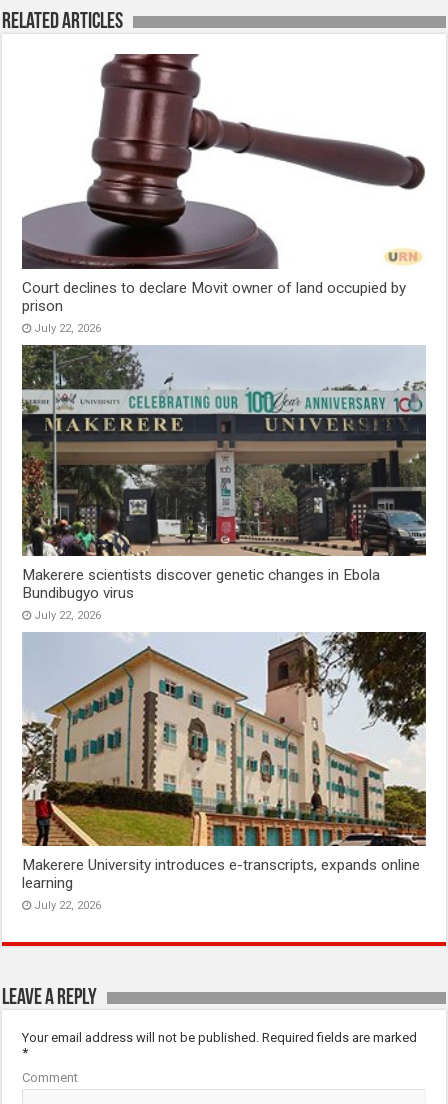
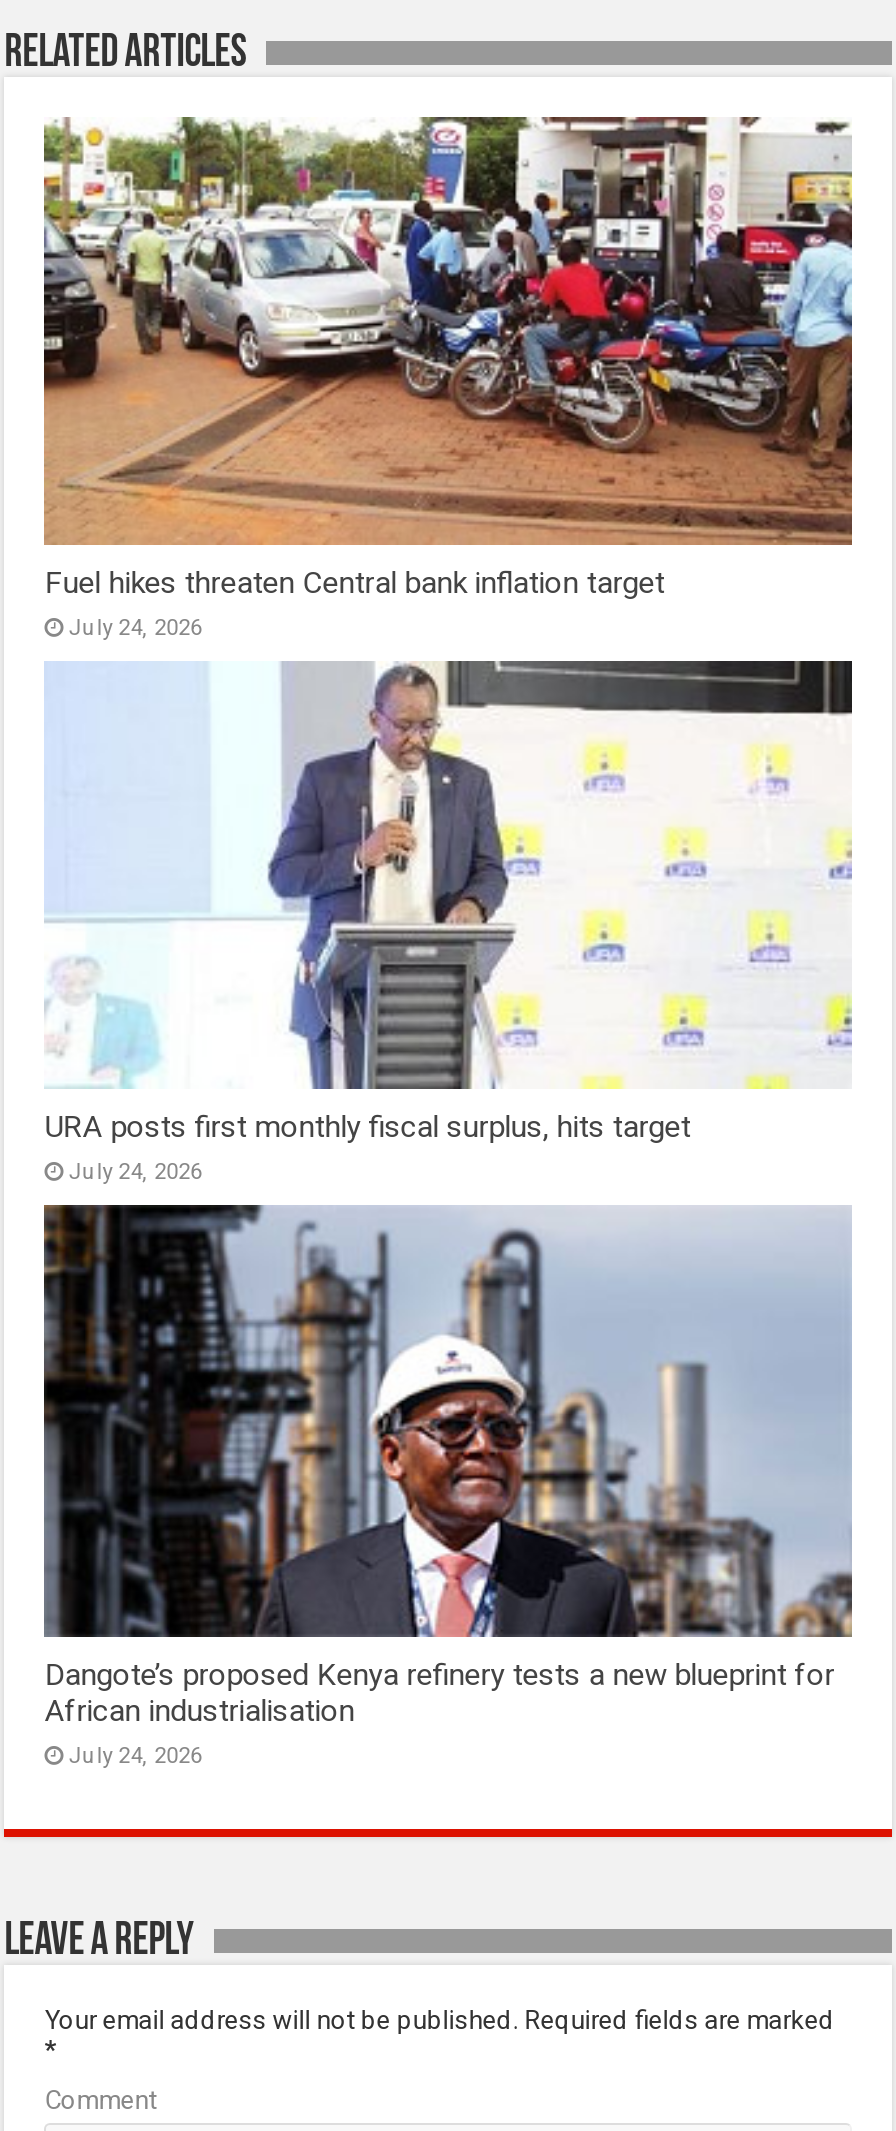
[21,53,426,335] [image] | Court declines to declare Movit owner of land occupied by | prison | July 22, 2026 -> [42,115,854,640] [image] | Fuel hikes threaten Central bank inflation target | July 24, 2026
[21,344,427,622] [image] | Makerere scientists discover genetic changes in Ebola | Bundibugyo virus | July 22, 2026 -> [44,659,854,1186] [image] | URA posts first monthly fiscal surplus, hits target | July 24, 2026
[22,630,427,912] [image] | Makerere University introduces e-transcripts, expands online | learning | July 22, 2026 -> [42,1207,852,1770] [image] | Dangote’s proposed Kenya refinery tests a new blueprint for | African industrialisation | July 24, 2026

